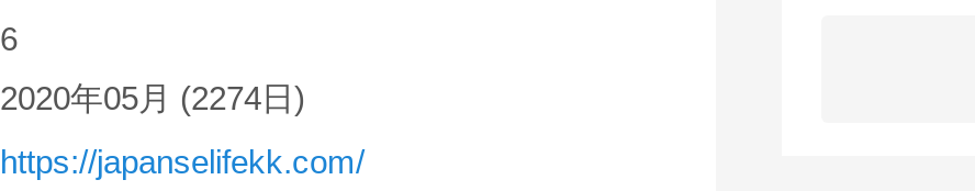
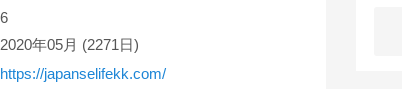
[0,79,305,117] 2020年05月 (2274日) -> [0,36,139,53] 2020年05月 (2271日)

